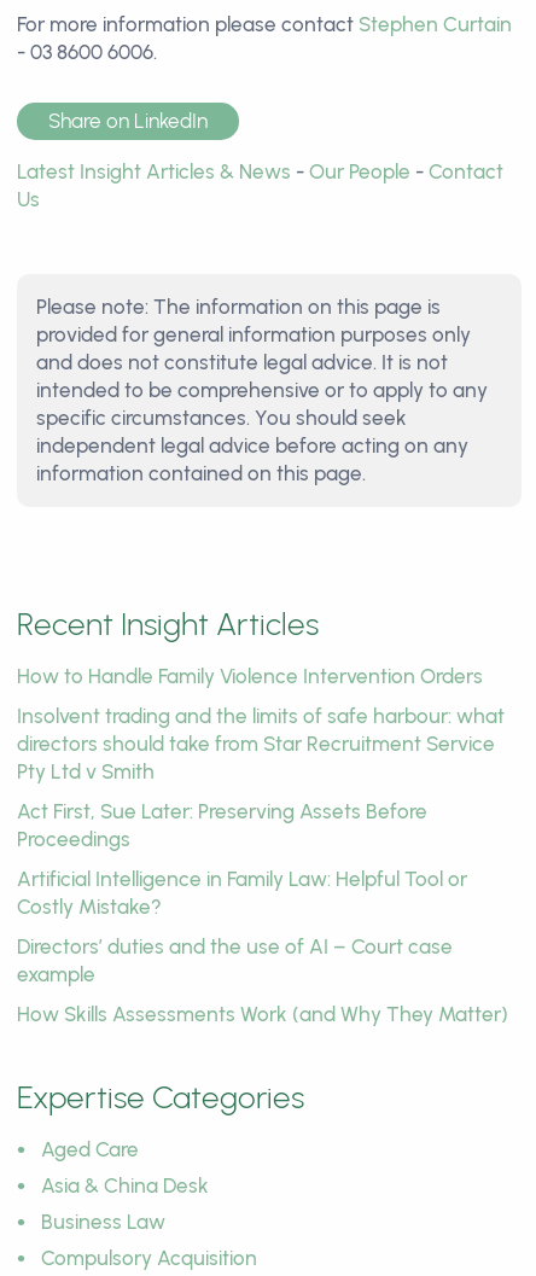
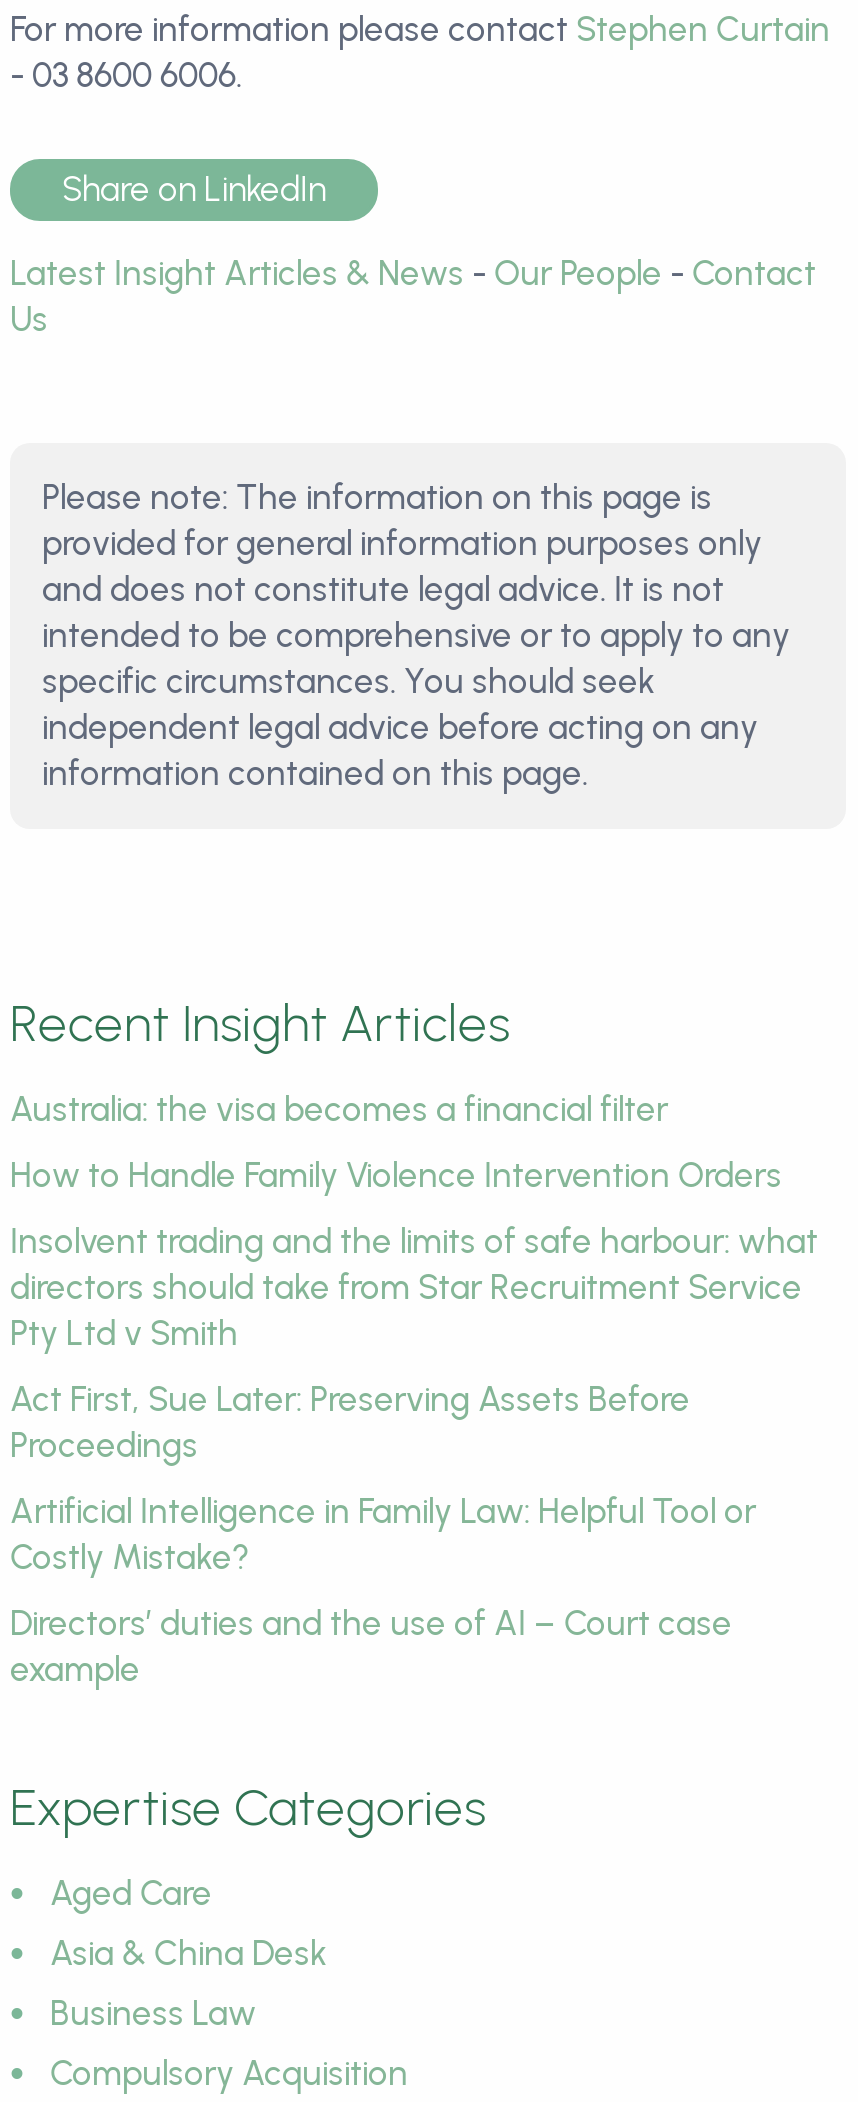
none -> [10,1089,668,1129] Australia: the visa becomes a financial filter
moved [17,664,505,986] -> [10,1155,818,1689]: How to Handle Family Violence Intervention Orders | Insolvent trading and the limits of safe harbour: what | directors should take from Star Recruitment Service | ... | Directors’ duties and the use of AI – Court case | example
[17,1002,508,1026] How Skills Assessments Work (and Why They Matter) -> none

